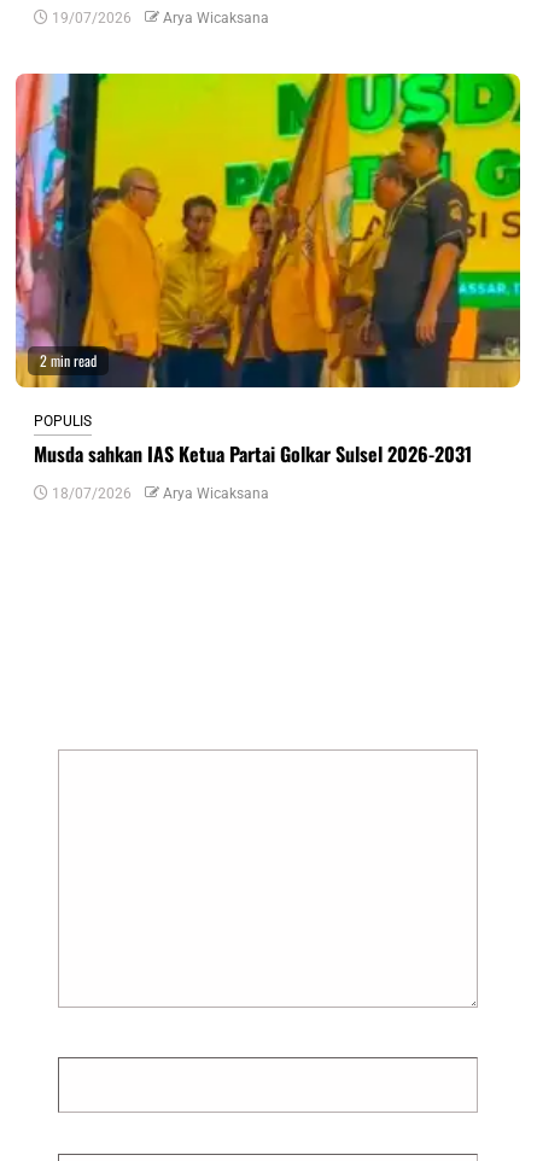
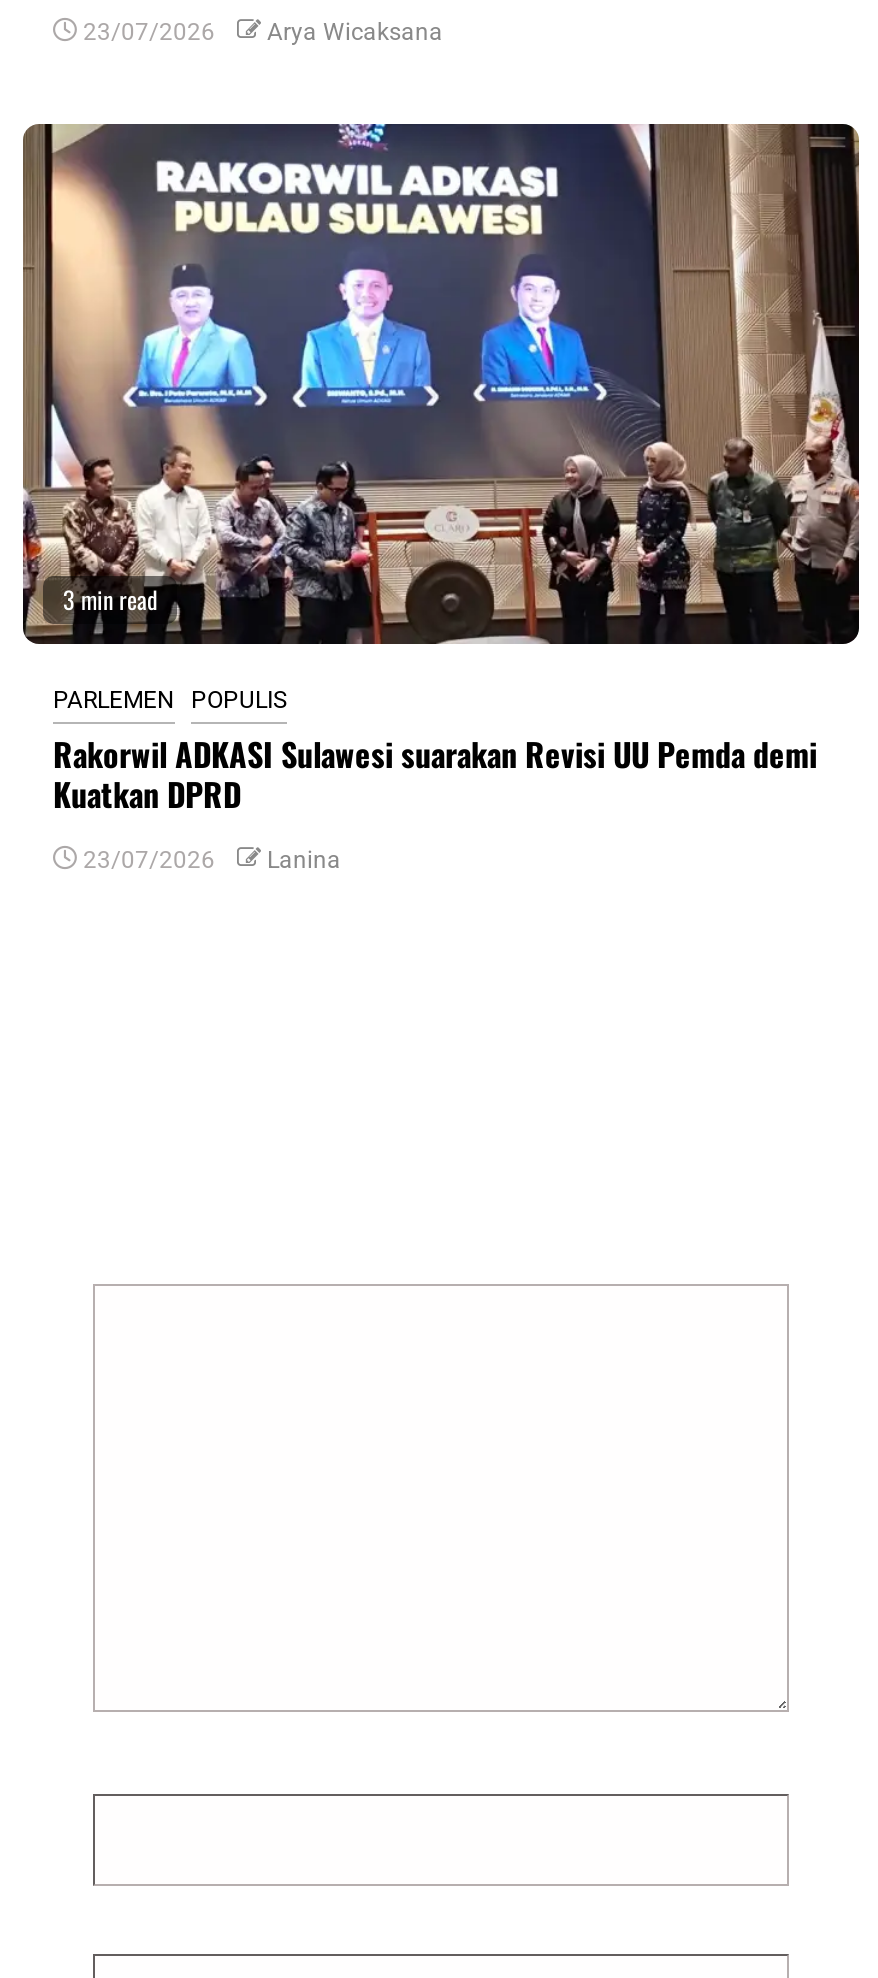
[48,10,269,27] 19/07/2026 Arya Wicaksana -> [77,18,443,46] 23/07/2026 Arya Wicaksana
[14,72,521,389] [image] | 2 min read -> [21,121,861,647] [image] | 3 min read
[34,413,472,469] POPULIS | Musda sahkan IAS Ketua Partai Golkar Sulsel 2026-2031 -> [53,686,817,818] PARLEMEN POPULIS | Rakorwil ADKASI Sulawesi suarakan Revisi UU Pemda demi | Kuatkan DPRD
[48,486,269,502] 18/07/2026 | Arya Wicaksana -> [77,846,341,874] 23/07/2026 | Lanina

